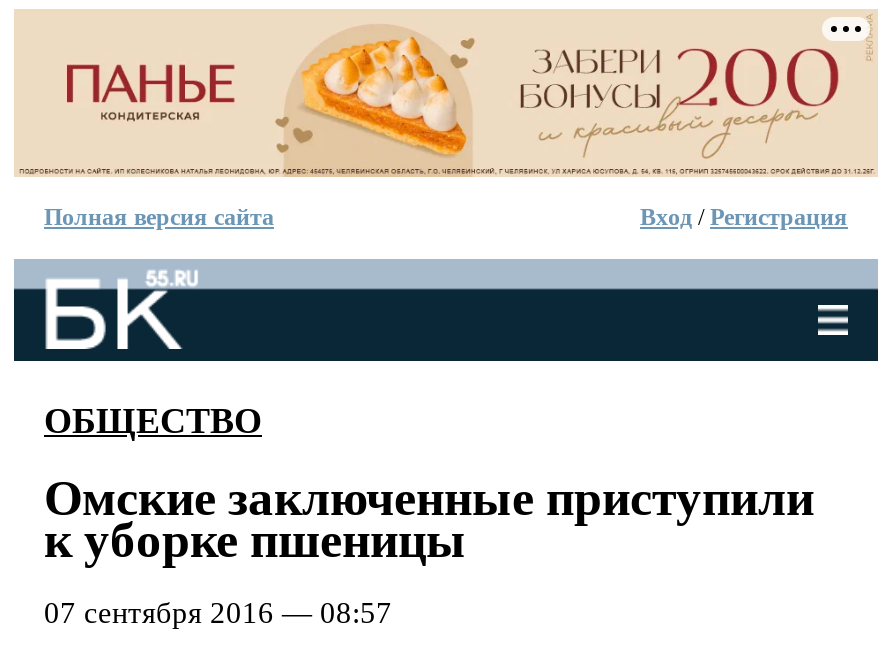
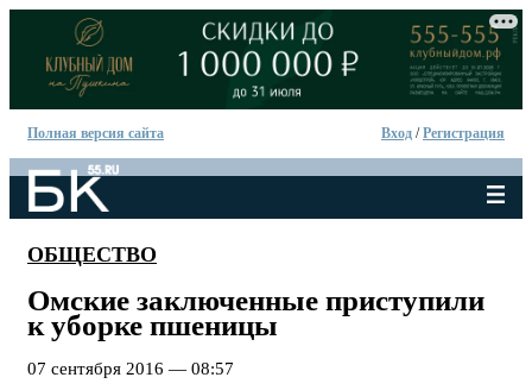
[14,9,878,177] [image] -> [8,8,524,111] [image]

